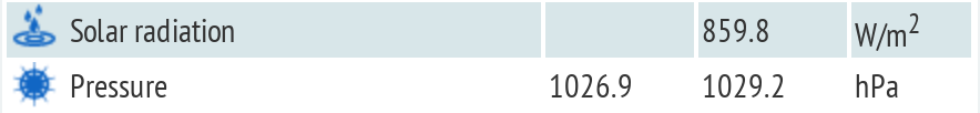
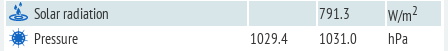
[702,10,770,52] 859.8 -> [319,4,350,23] 791.3
[549,65,633,107] 1026.9 -> [250,29,288,48] 1029.4
[702,65,786,107] 1029.2 -> [319,29,357,48] 1031.0

